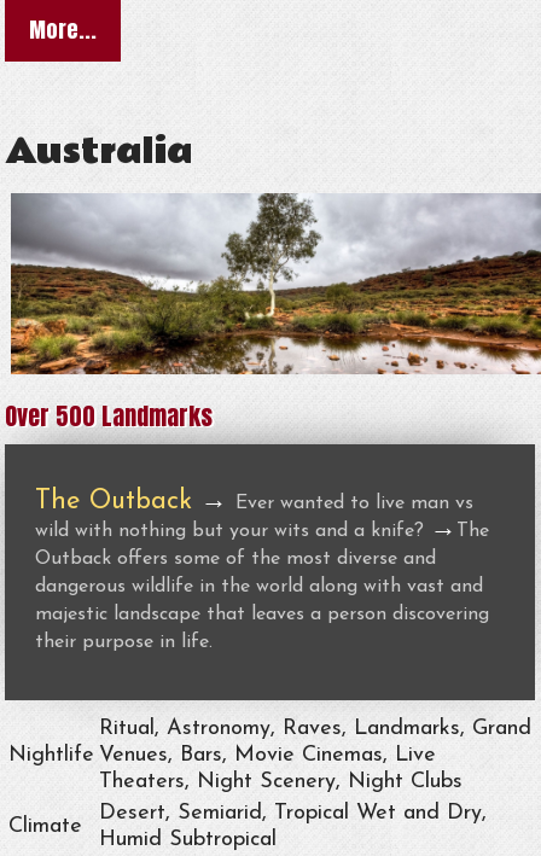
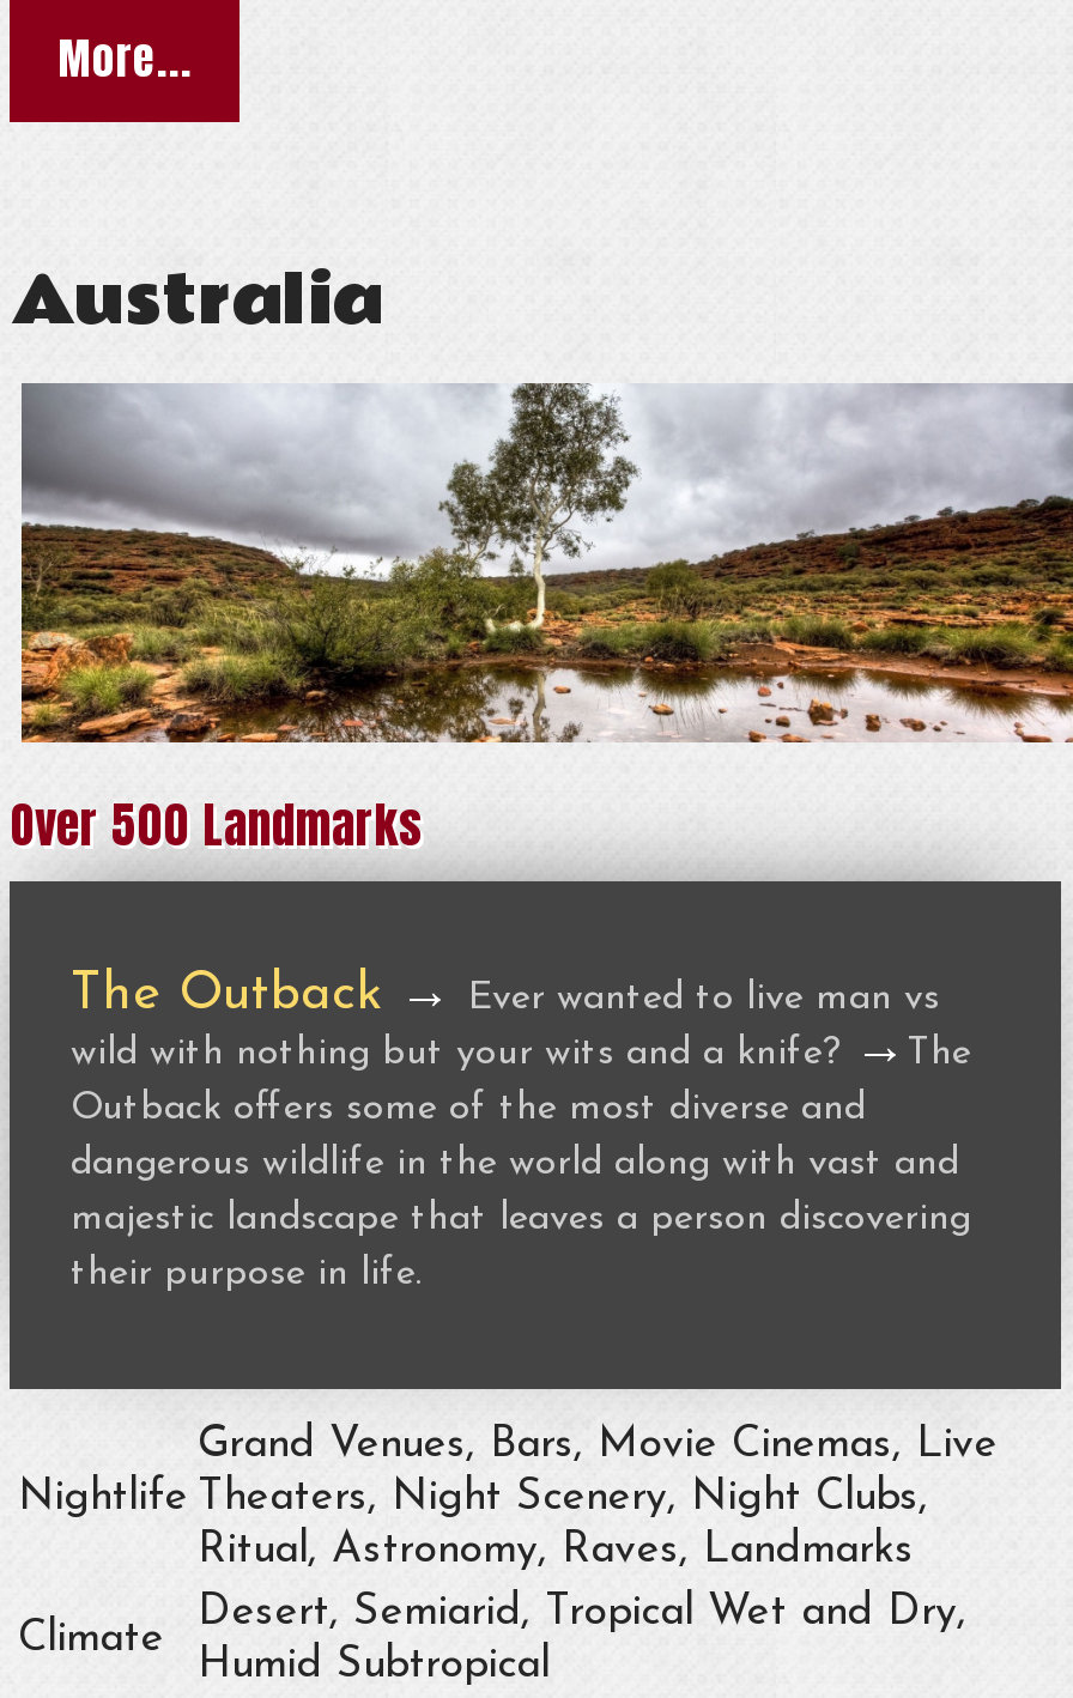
[100,717,532,793] Ritual, Astronomy, Raves, Landmarks, Grand | Venues, Bars, Movie Cinemas, Live | Theaters, Night Scenery, Night Clubs -> [198,1422,998,1573] Grand Venues, Bars, Movie Cinemas, Live | Theaters, Night Scenery, Night Clubs, | Ritual, Astronomy, Raves, Landmarks

